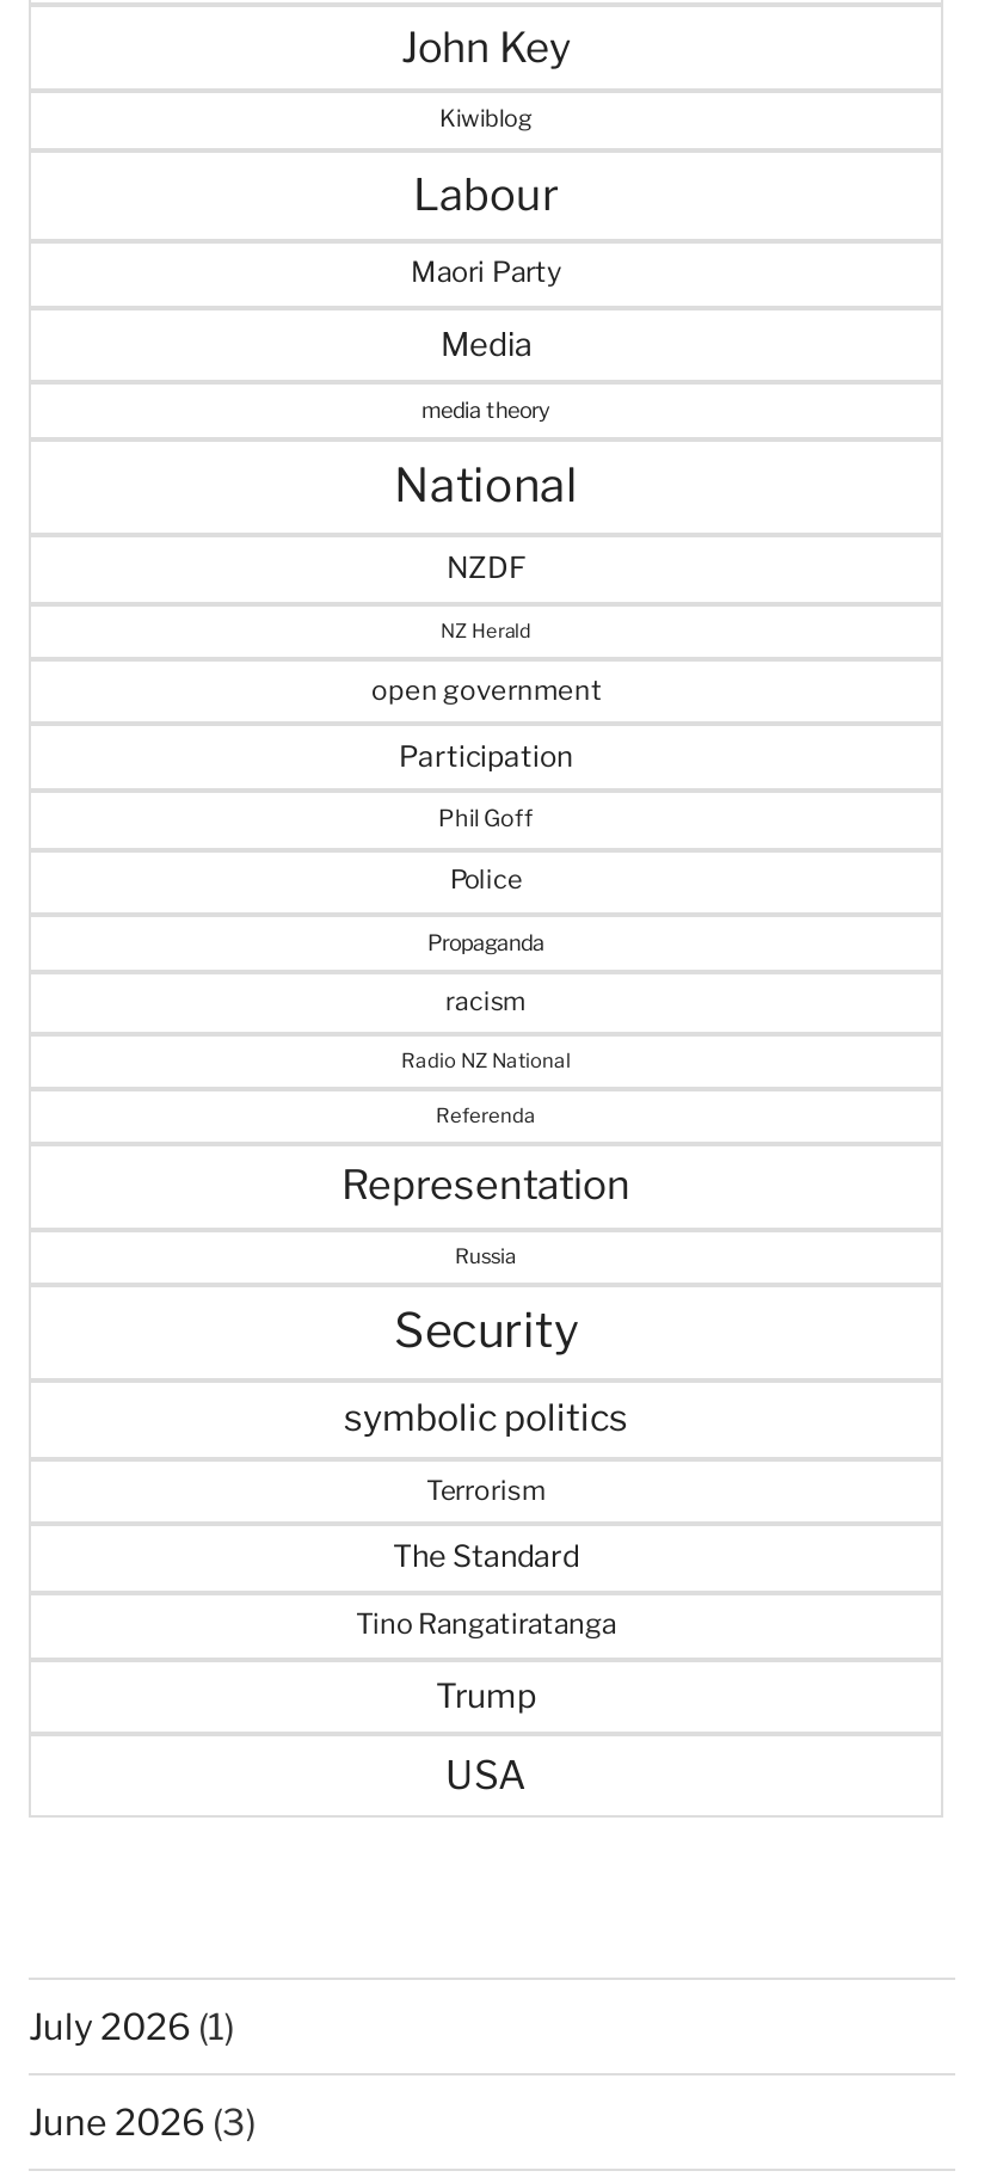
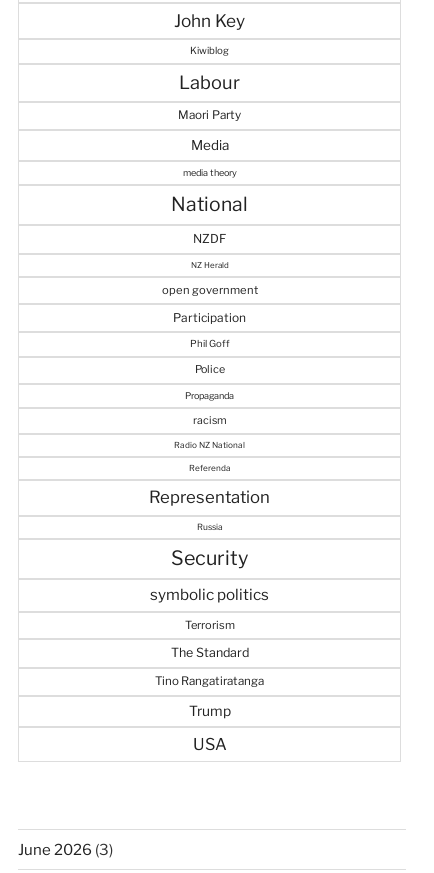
[29,2006,234,2049] July 2026 (1) -> none

